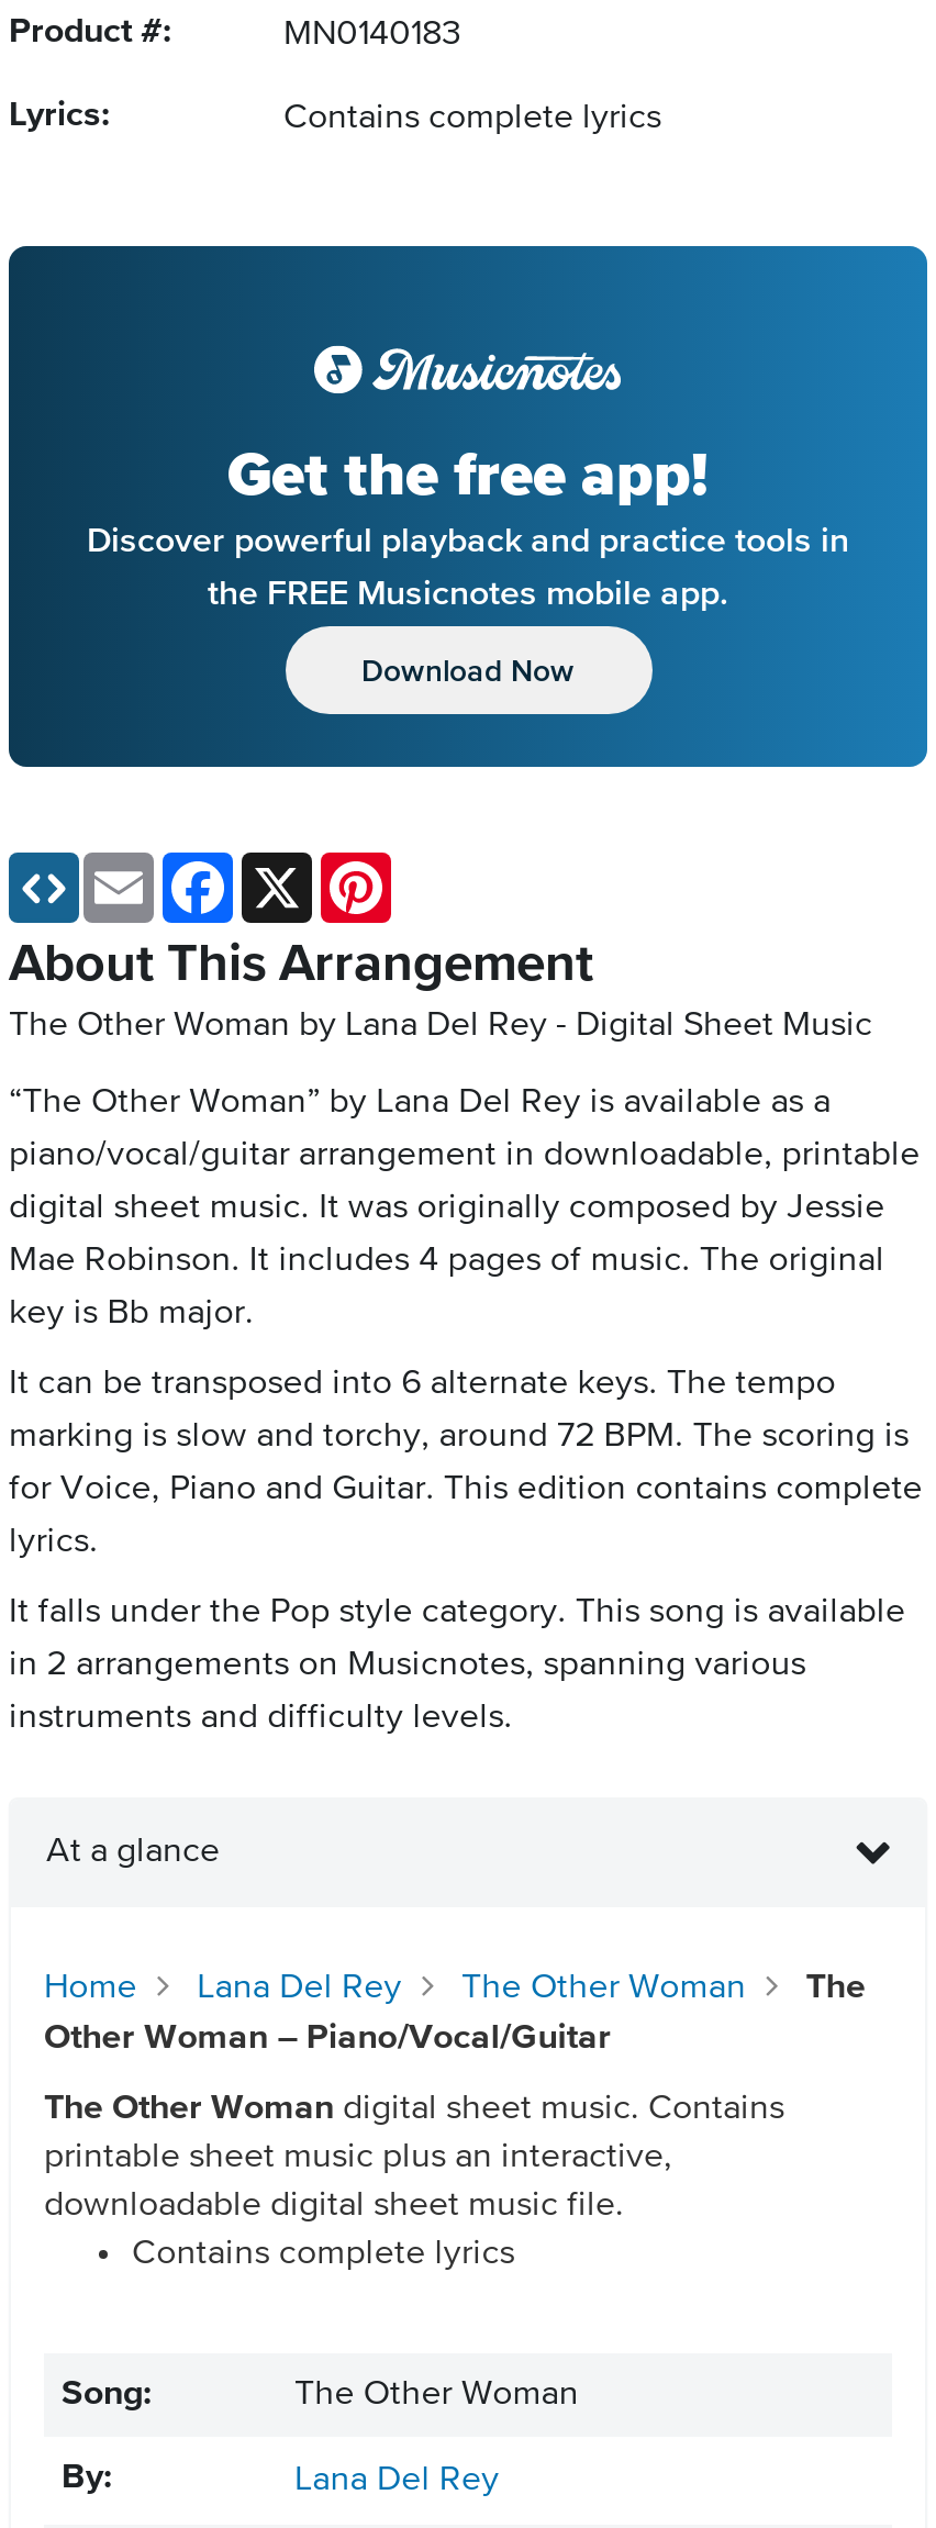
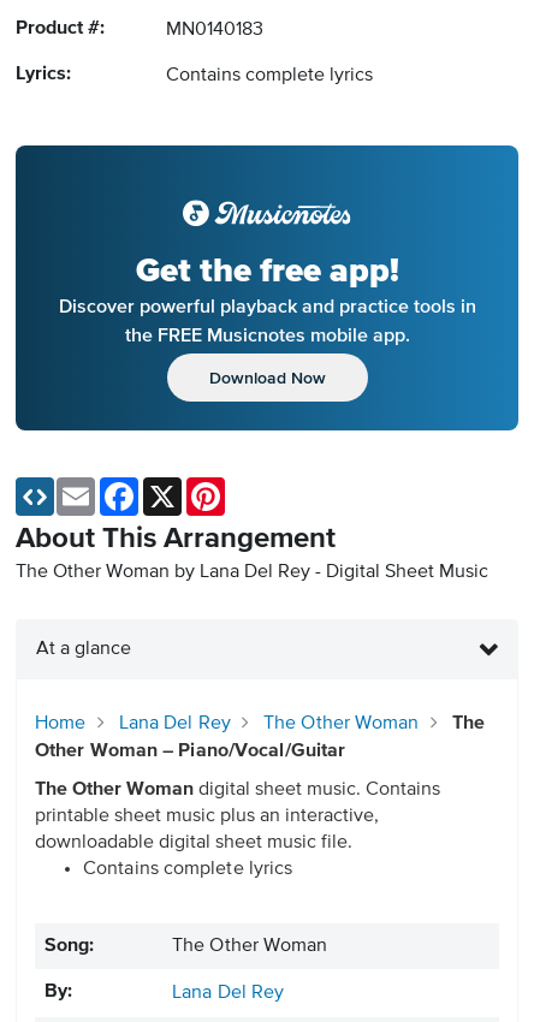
[9,1086,923,1737] “The Other Woman” by Lana Del Rey is available as a | piano/vocal/guitar arrangement in downloadable, printable | digital sheet music. It was originally composed by Jessie | Mae Robinson. It includes 4 pages of music. The original | key is Bb major. | It can be transposed into 6 alternate keys. The tempo | marking is slow and torchy, around 72 BPM. The scoring is | for Voice, Piano and Guitar. This edition contains complete | lyrics. | It falls under the Pop style category. This song is available | in 2 arrangements on Musicnotes, spanning various | instruments and difficulty levels. -> none

